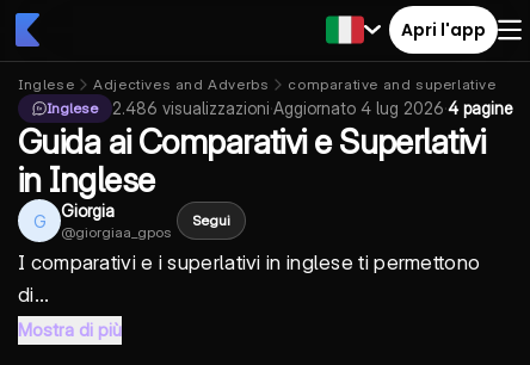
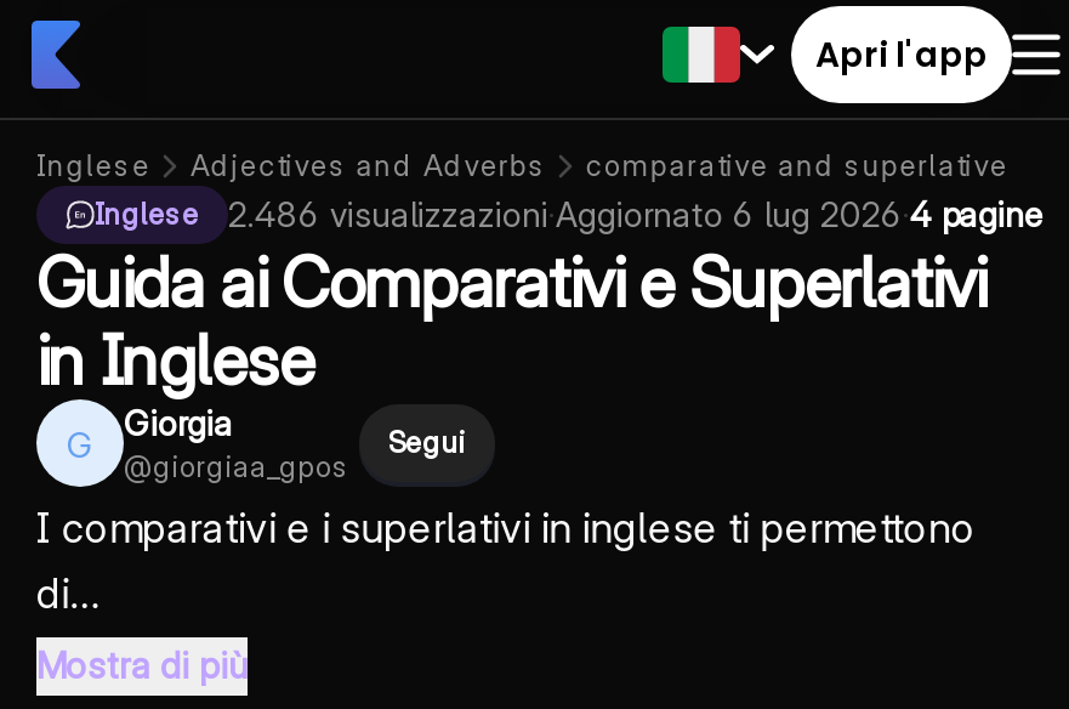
[112,98,512,118] 2.486 visualizzazioni · Aggiornato 4 lug 2026 · 4 pagine -> [228,193,1041,234] 2.486 visualizzazioni · Aggiornato 6 lug 2026 · 4 pagine

